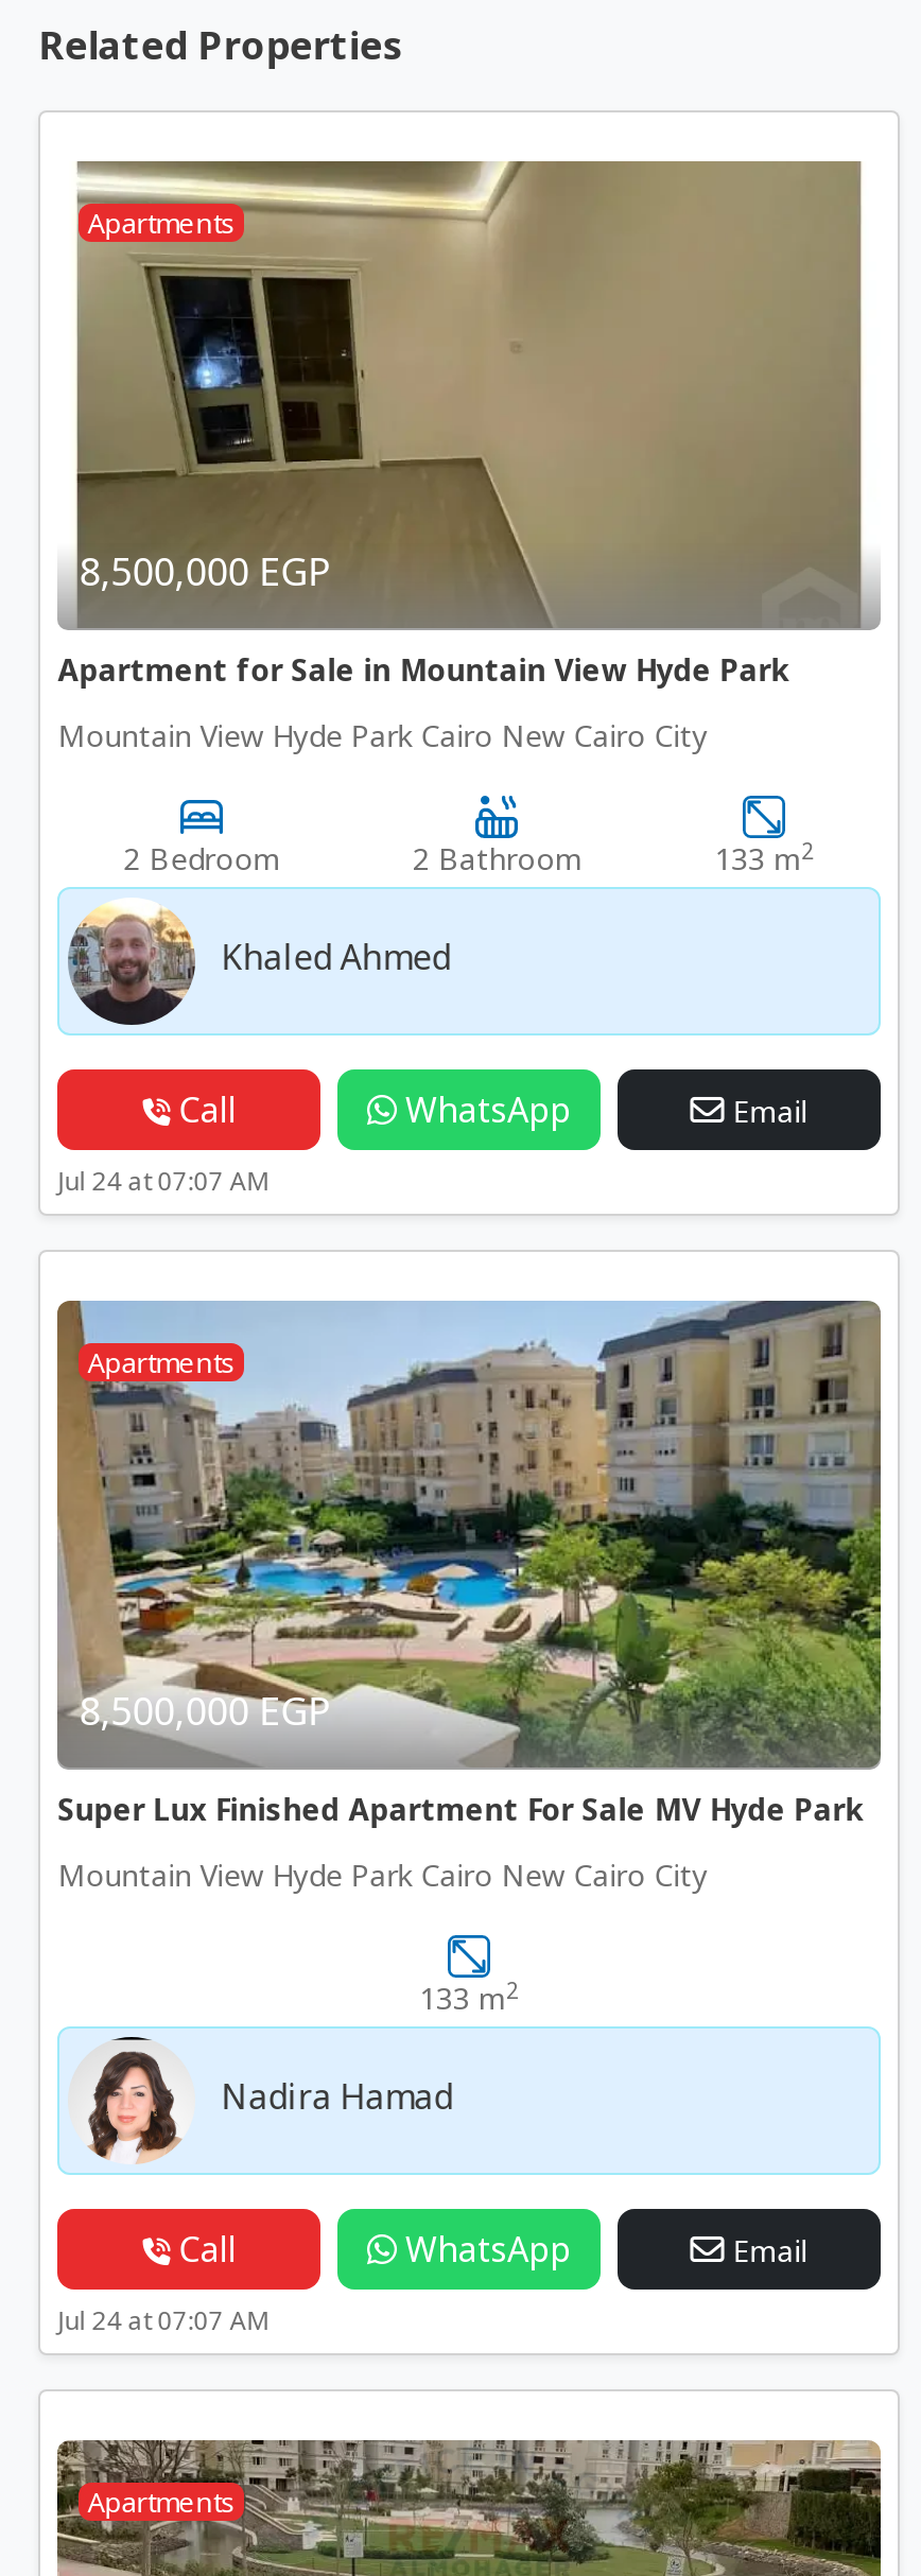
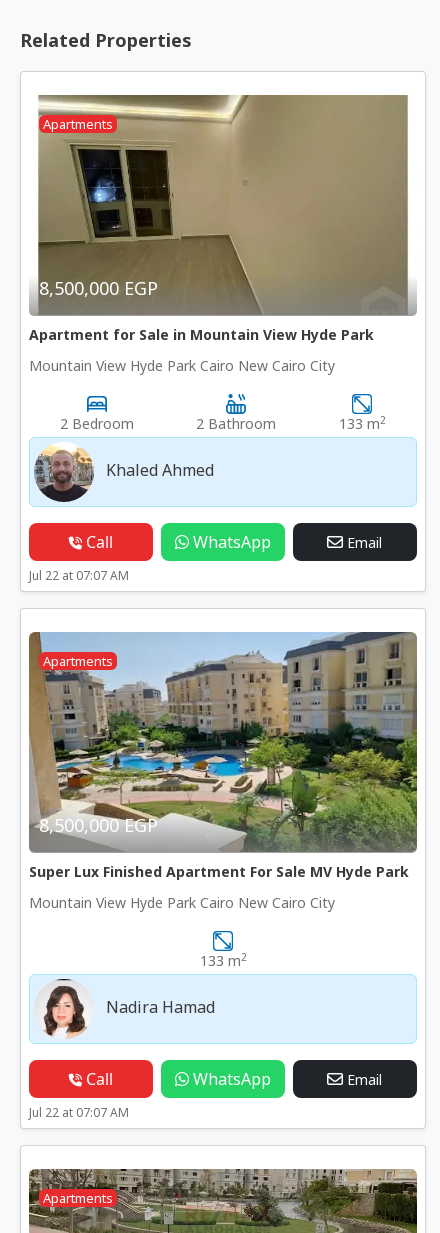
[58,1163,270,1199] Jul 24 at 07:07 AM -> [29,567,129,584] Jul 22 at 07:07 AM
[58,2303,270,2339] Jul 24 at 07:07 AM -> [29,1104,129,1121] Jul 22 at 07:07 AM

